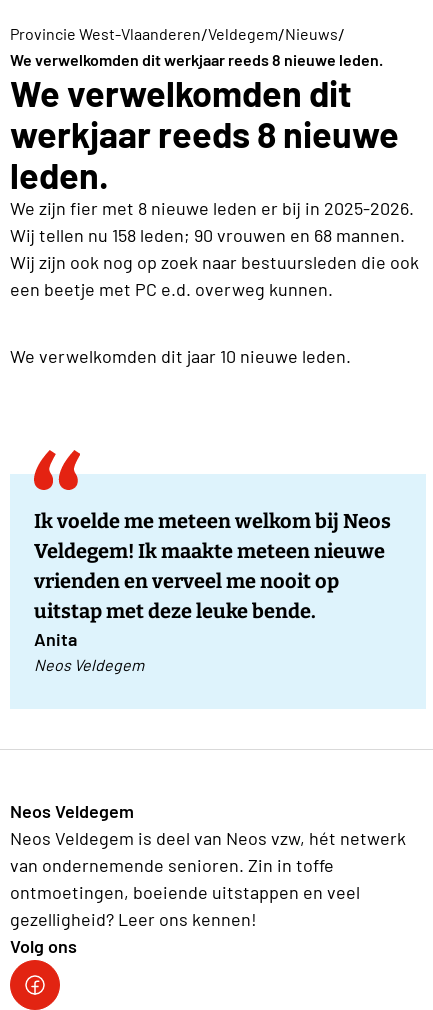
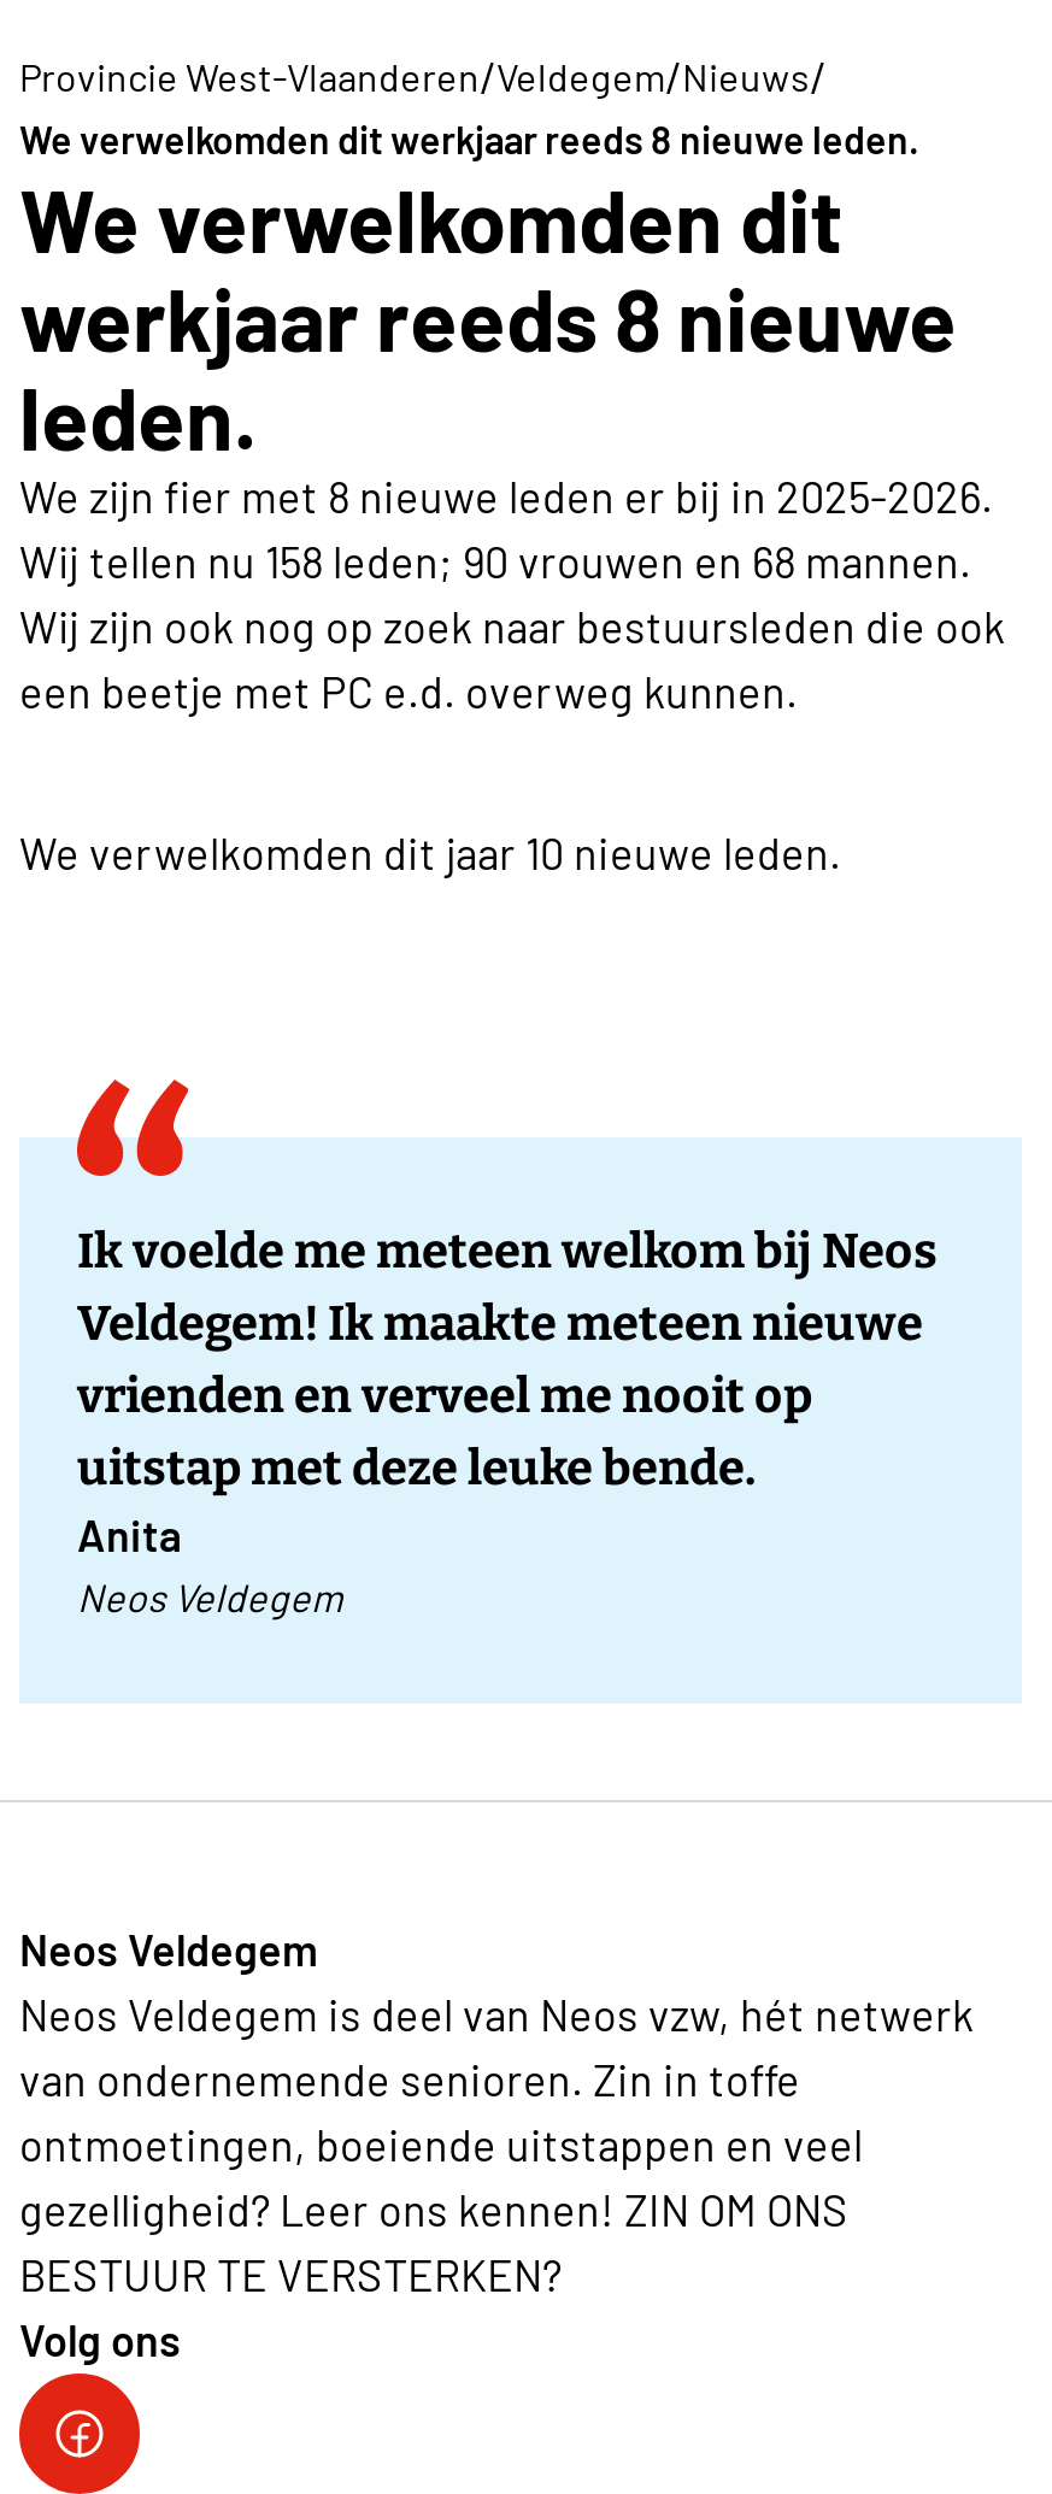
[10,908,257,930] gezelligheid? Leer ons kennen! -> [19,2183,848,2301] gezelligheid? Leer ons kennen! ZIN OM ONS | BESTUUR TE VERSTERKEN?

